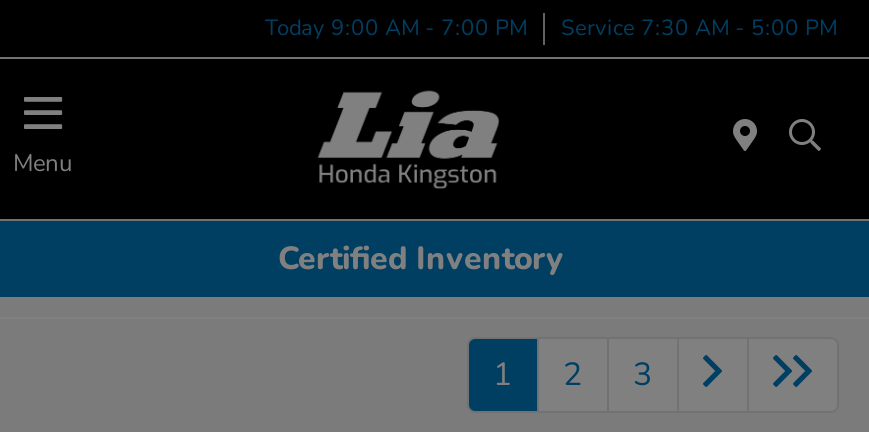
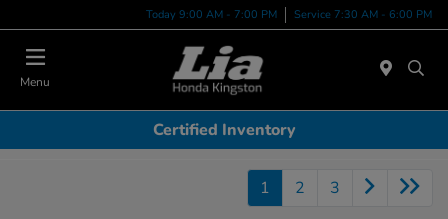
[265,12,837,42] Today 9:00 AM - 7:00 PM Service 7:30 AM - 5:00 PM -> [146,6,432,21] Today 9:00 AM - 7:00 PM Service 7:30 AM - 6:00 PM

